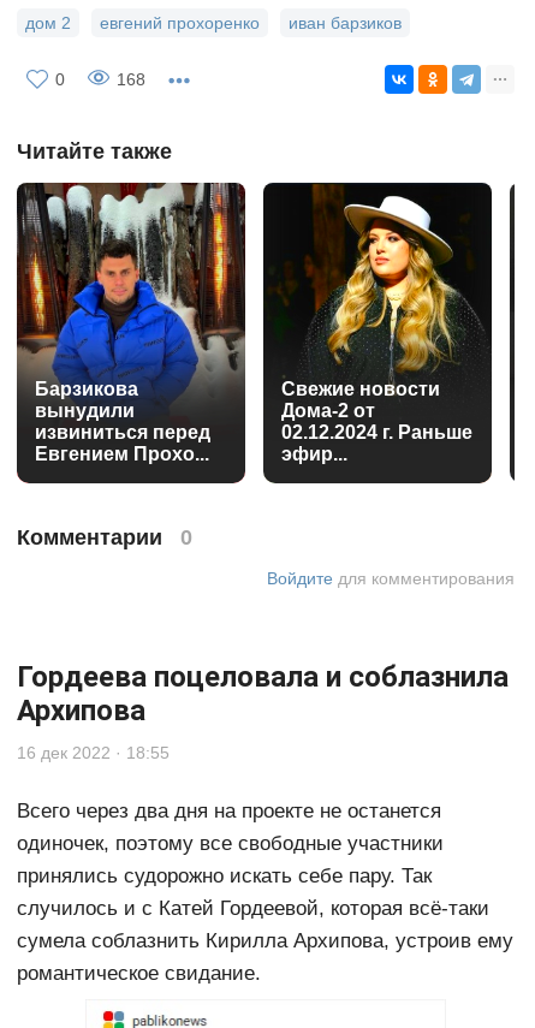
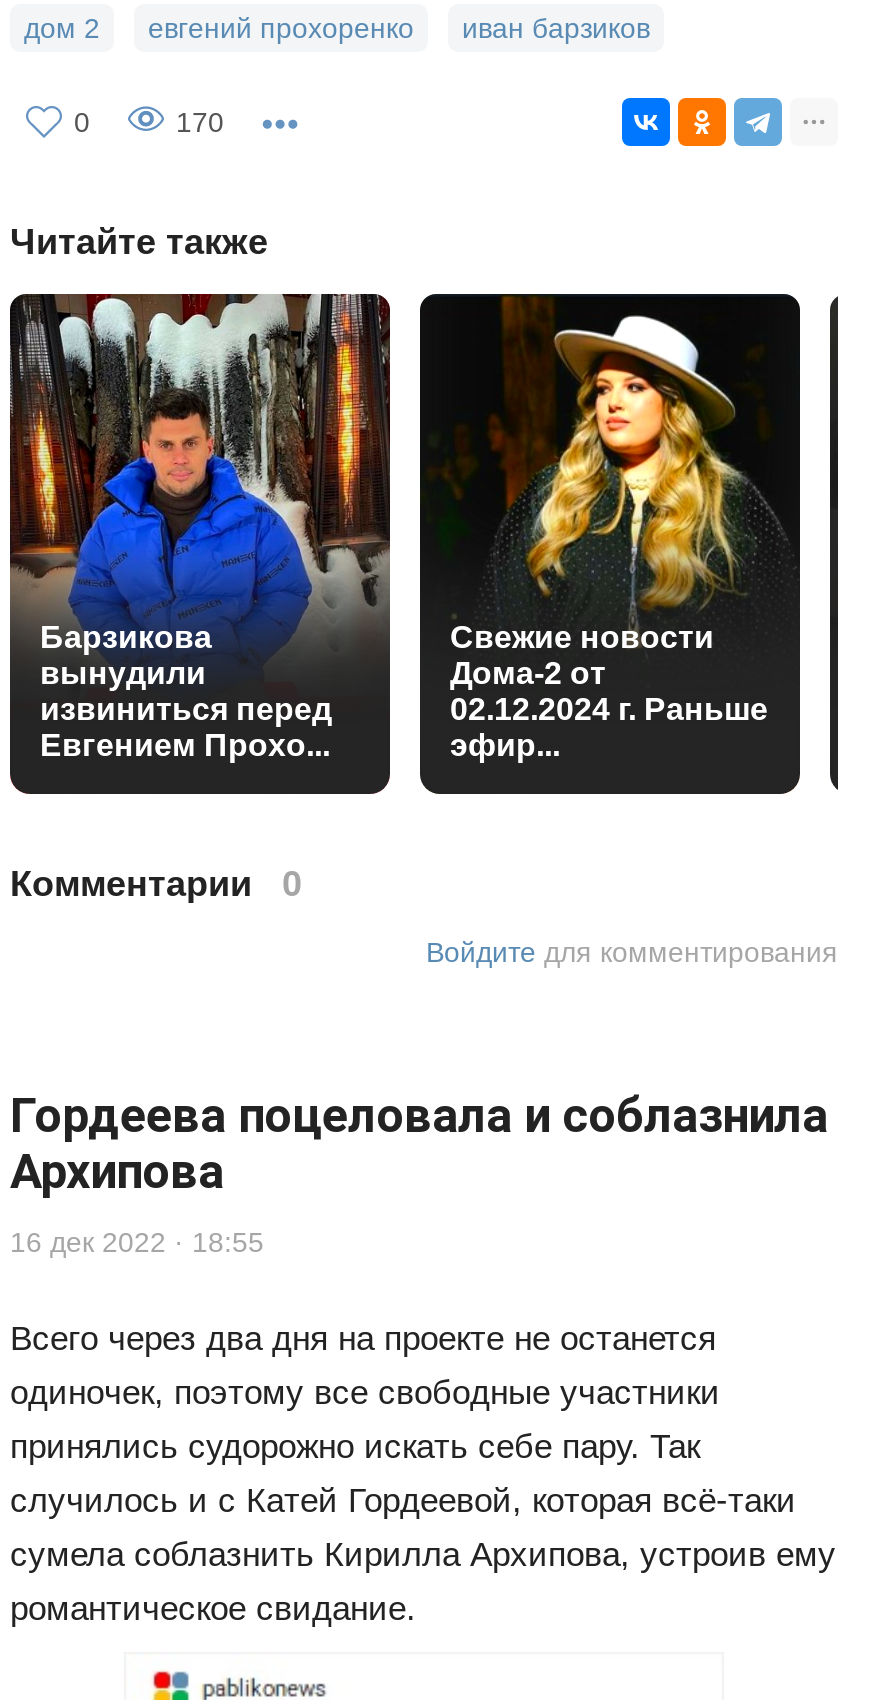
[117,71,145,90] 168 -> [176,108,224,140] 170

